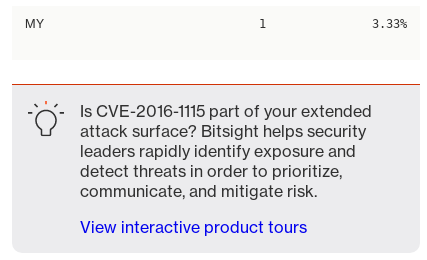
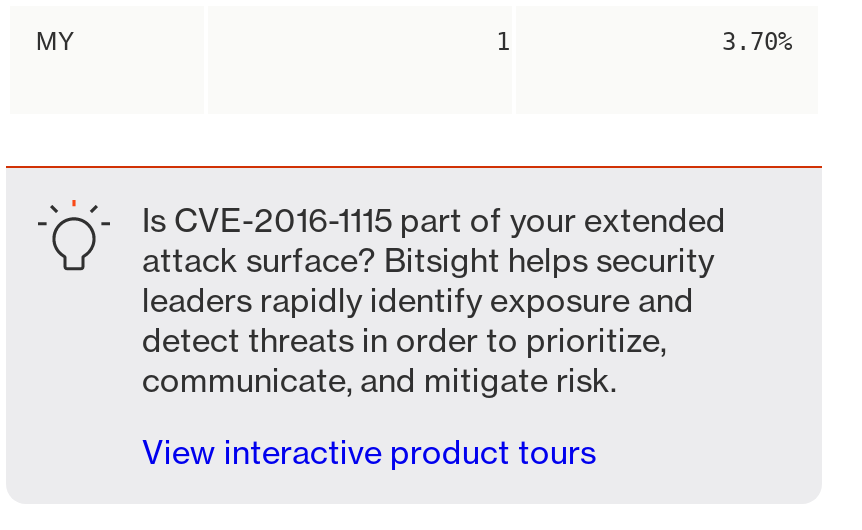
[372,17,407,31] 3.33% -> [722,28,792,56] 3.70%

